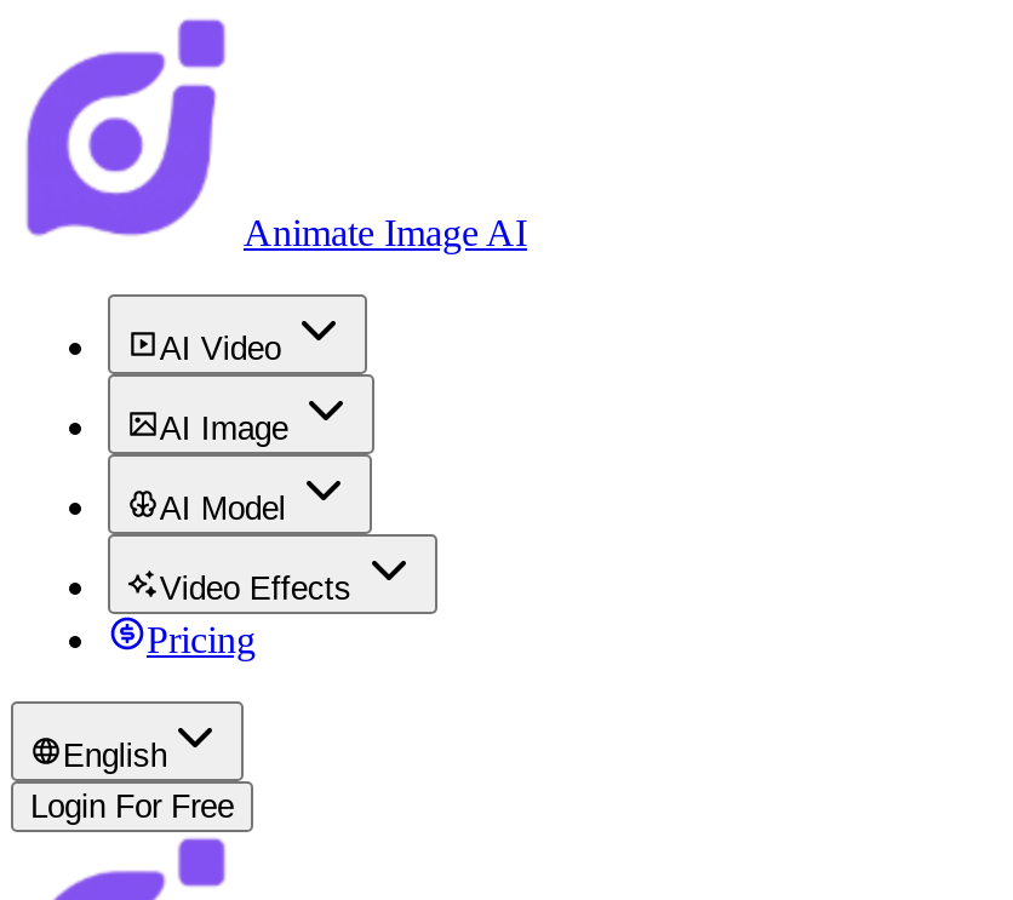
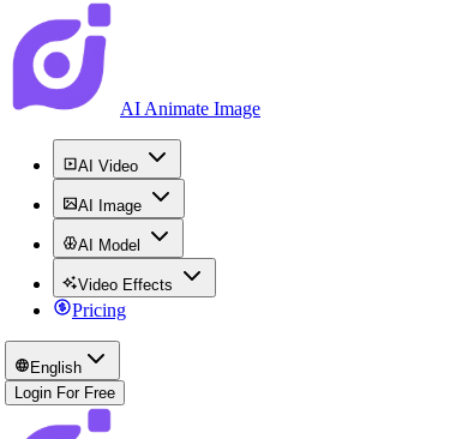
[244,212,527,253] Animate Image AI -> [120,98,260,119] AI Animate Image

